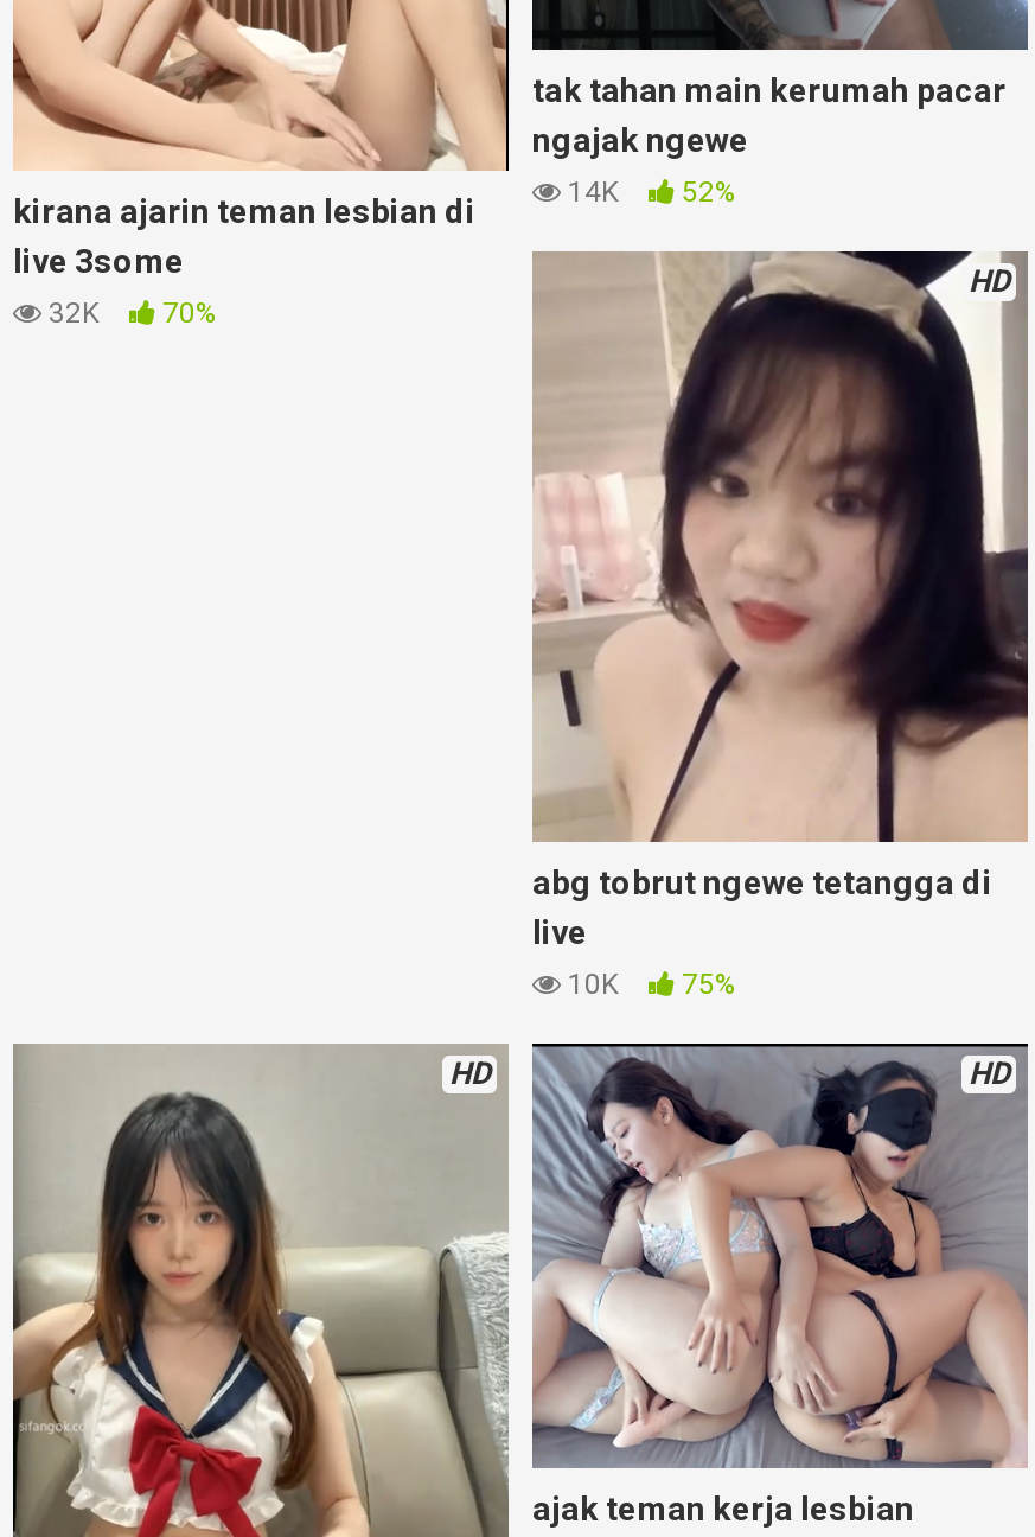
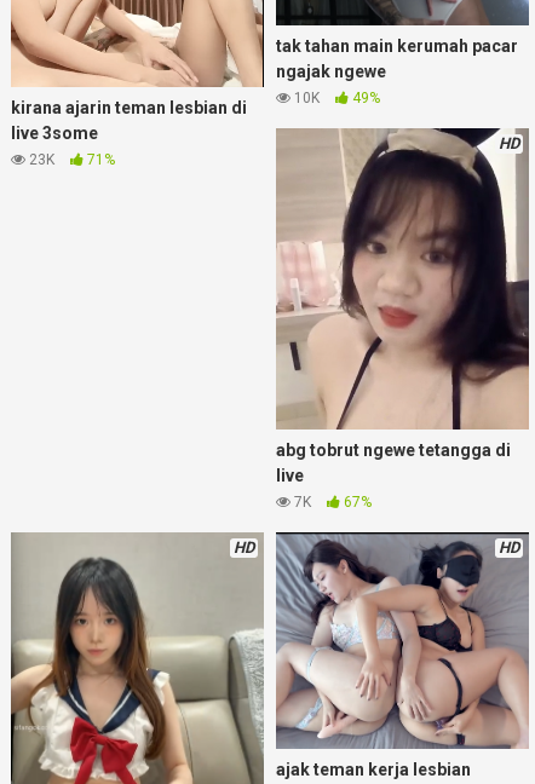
[561,176,736,210] 14K | 52% -> [290,90,380,107] 10K | 49%
[41,296,217,329] 32K | 70% -> [25,151,115,168] 23K | 71%
[561,969,736,1002] 10K | 75% -> [290,494,372,511] 7K | 67%

